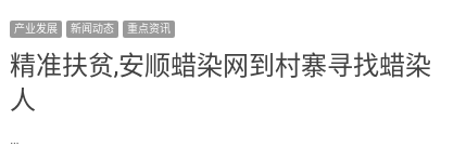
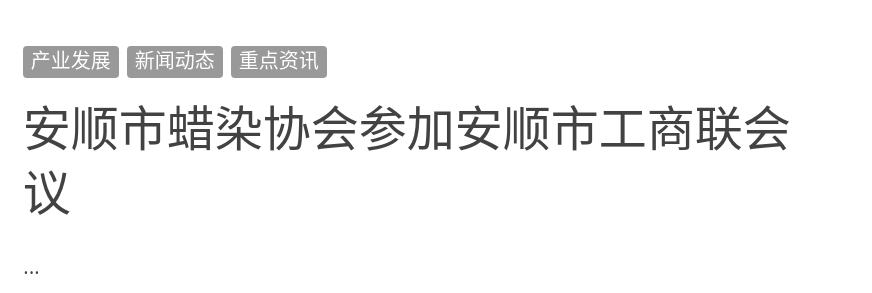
[10,51,431,116] 精准扶贫,安顺蜡染网到村寨寻找蜡染 | 人 -> [23,102,791,222] 安顺市蜡染协会参加安顺市工商联会 | 议

